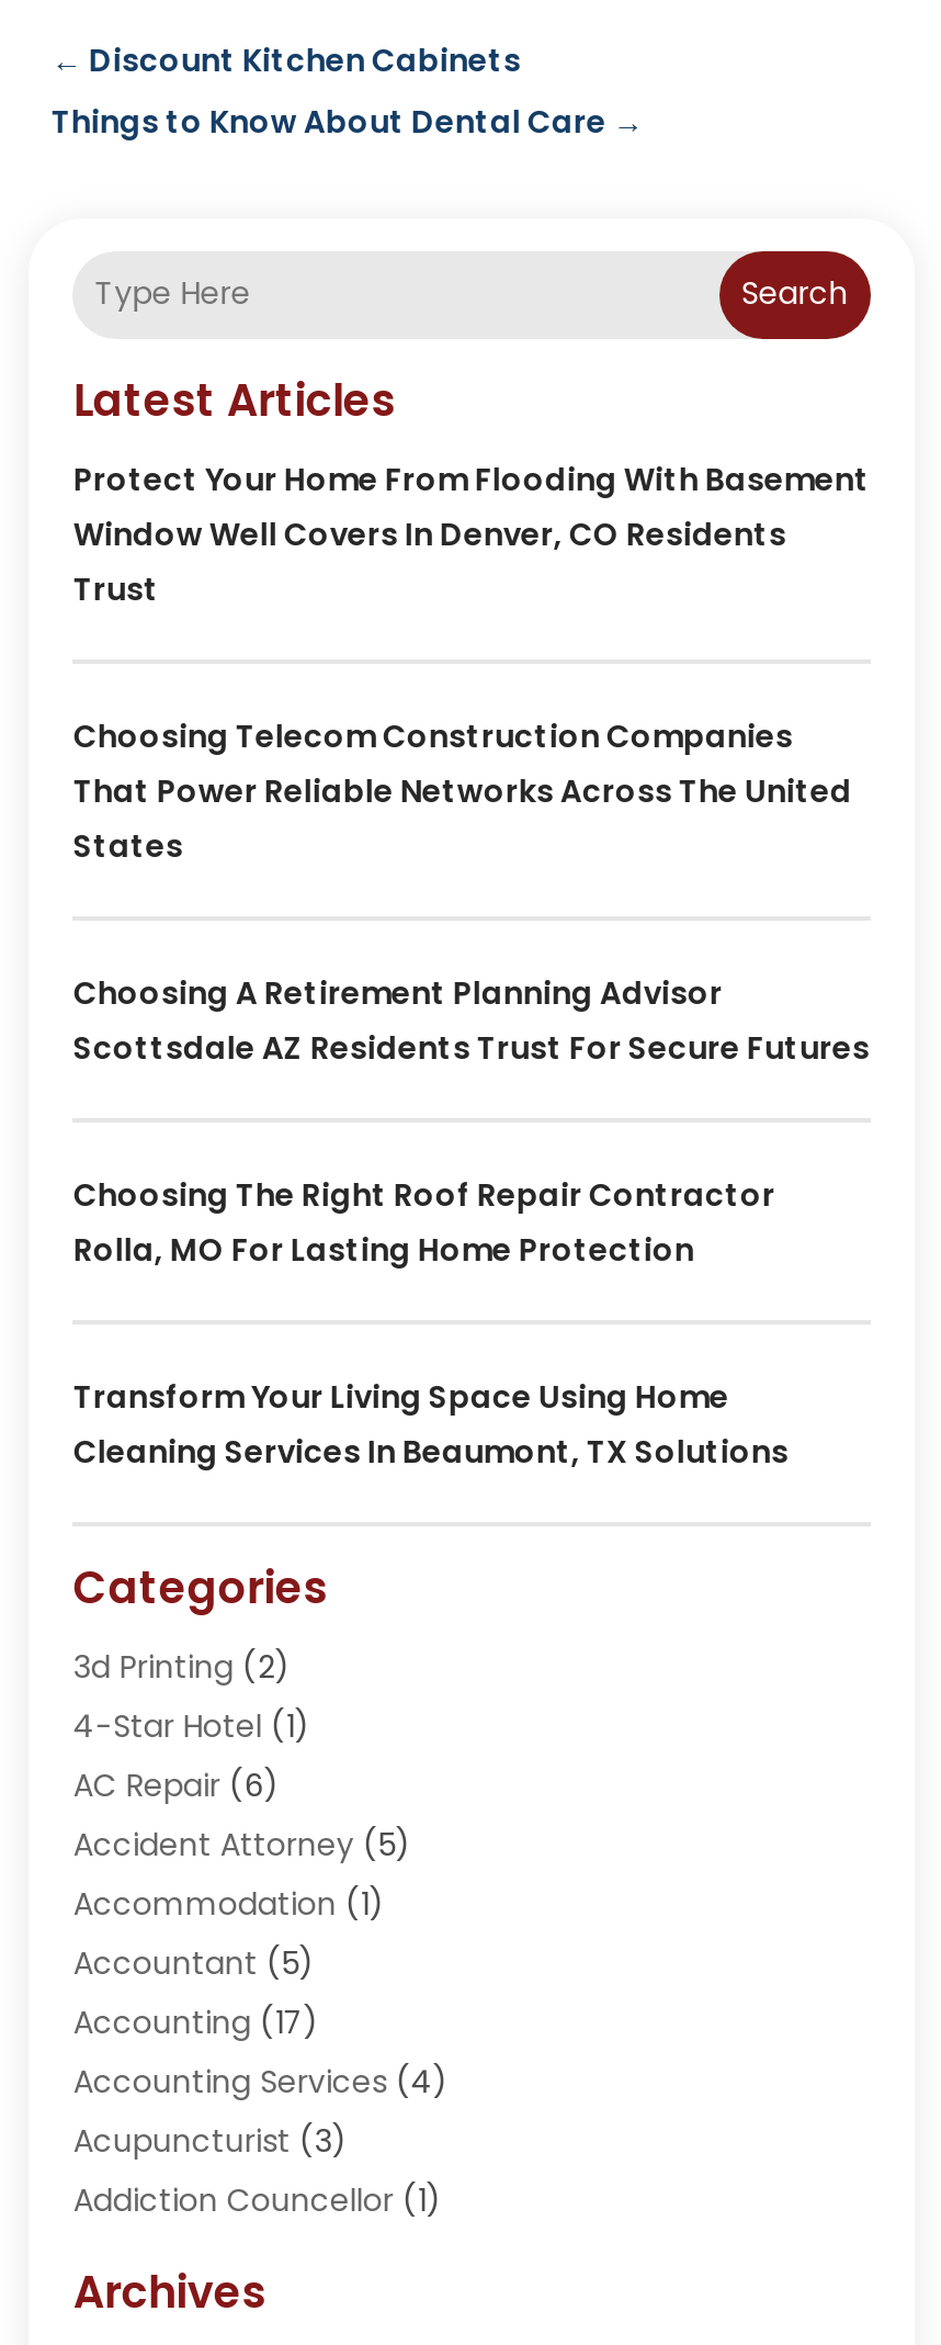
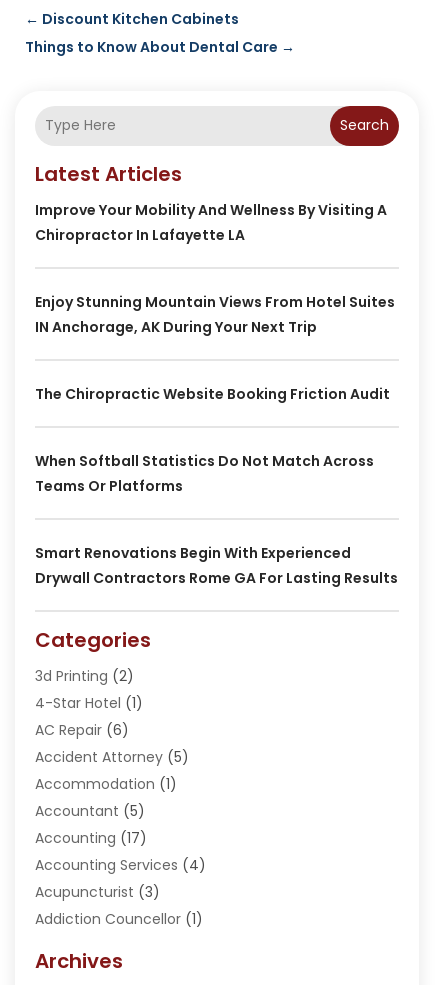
[73,457,869,610] Protect Your Home From Flooding With Basement | Window Well Covers In Denver, CO Residents | Trust -> [35,200,387,245] Improve Your Mobility And Wellness By Visiting A | Chiropractor In Lafayette LA
[73,713,852,867] Choosing Telecom Construction Companies | That Power Reliable Networks Across The United | States -> [35,292,395,337] Enjoy Stunning Mountain Views From Hotel Suites | IN Anchorage, AK During Your Next Trip
[73,970,869,1069] Choosing A Retirement Planning Advisor | Scottsdale AZ Residents Trust For Secure Futures -> [35,384,390,404] The Chiropractic Website Booking Friction Audit
[73,1172,775,1271] Choosing The Right Roof Repair Contractor | Rolla, MO For Lasting Home Protection -> [35,451,374,496] When Softball Statistics Do Not Match Across | Teams Or Platforms
[73,1374,788,1473] Transform Your Living Space Using Home | Cleaning Services In Beaumont, TX Solutions -> [35,543,398,588] Smart Renovations Begin With Experienced | Drywall Contractors Rome GA For Lasting Results

